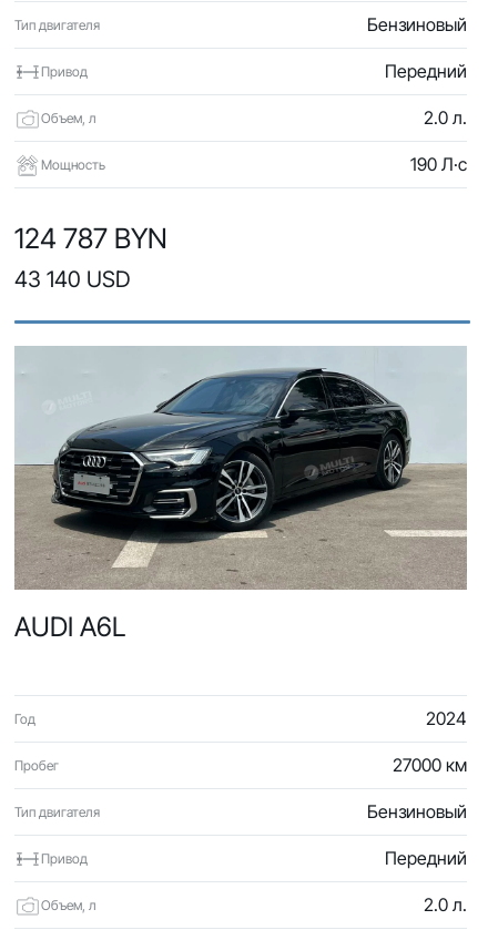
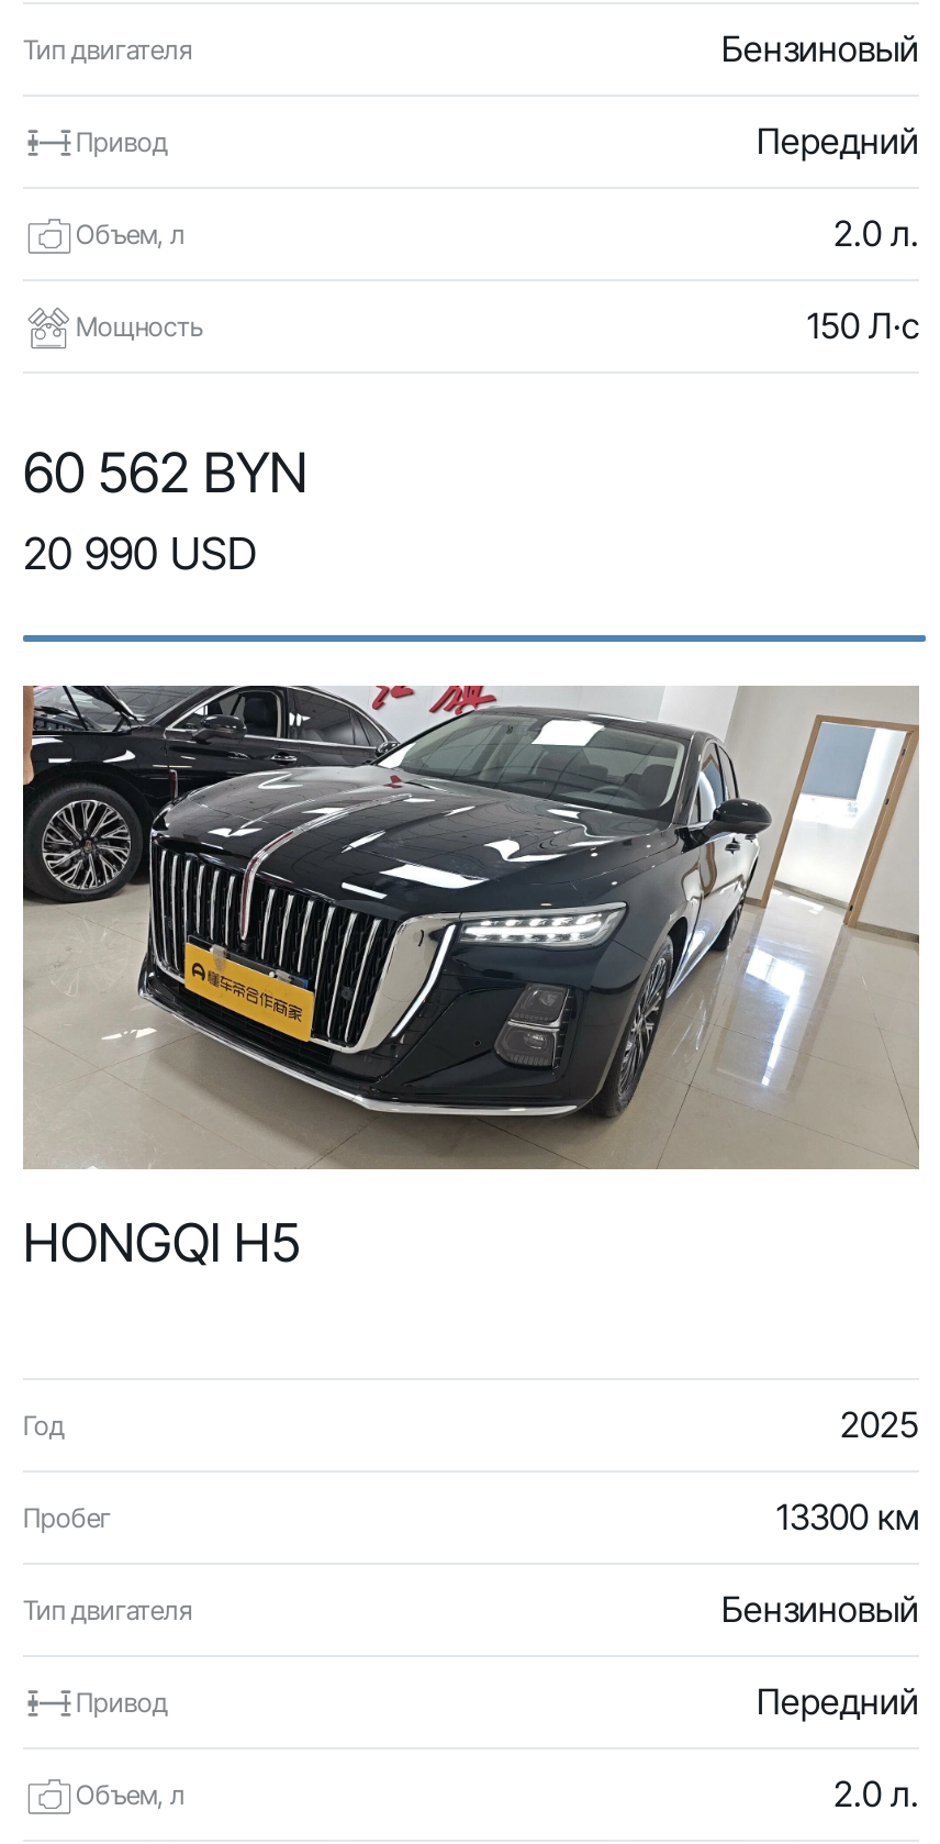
[410,153,467,175] 190 Л·с -> [807,303,919,347] 150 Л·с
[14,222,167,293] 124 787 BYN | 43 140 USD -> [23,440,309,580] 60 562 BYN | 20 990 USD
[14,347,466,643] [image] | AUDI A6L -> [21,684,919,1275] [image] | HONGQI H5
[426,707,467,729] 2024 -> [840,1402,919,1446] 2025
[393,754,467,776] 27000 км -> [776,1495,919,1538] 13300 км

